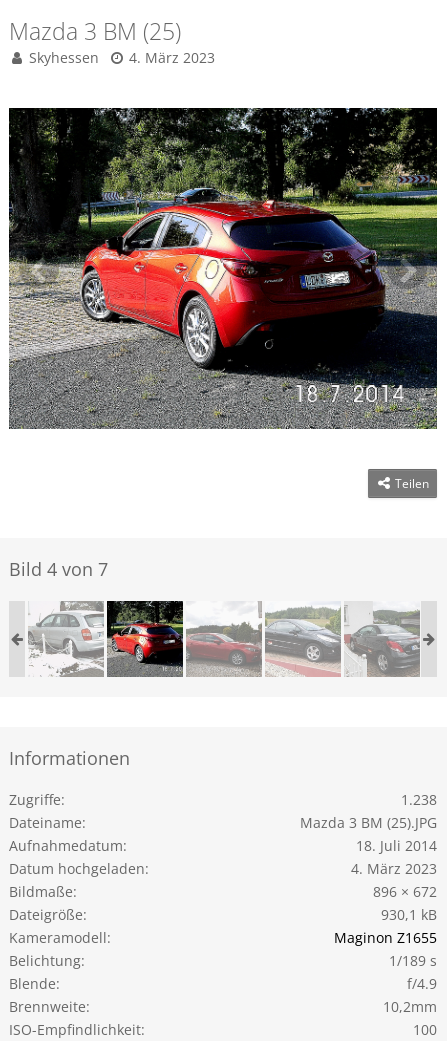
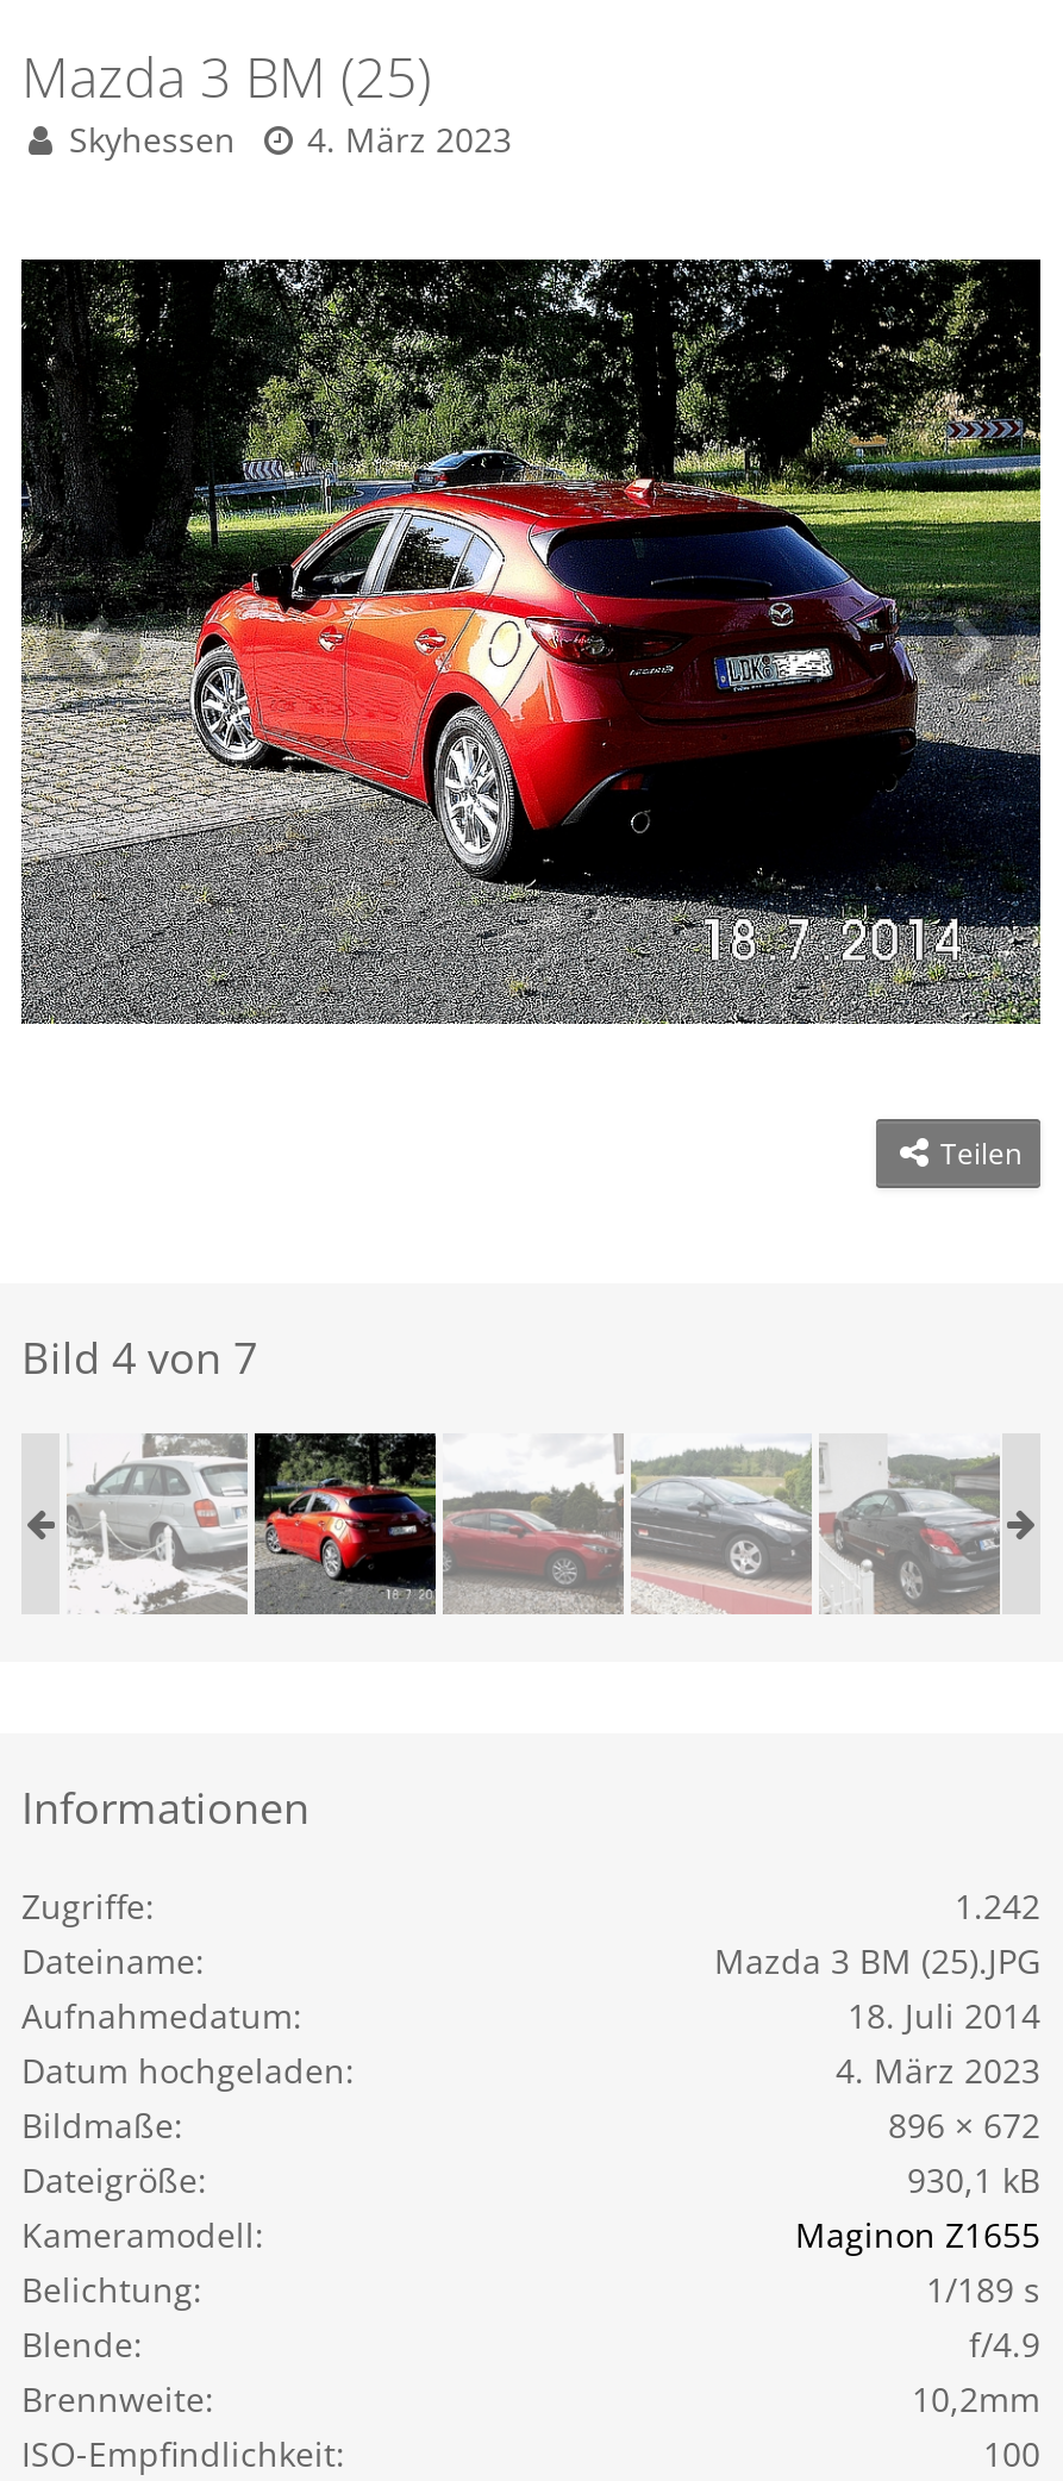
[401,790,437,809] 1.238 -> [955,1883,1040,1929] 1.242

